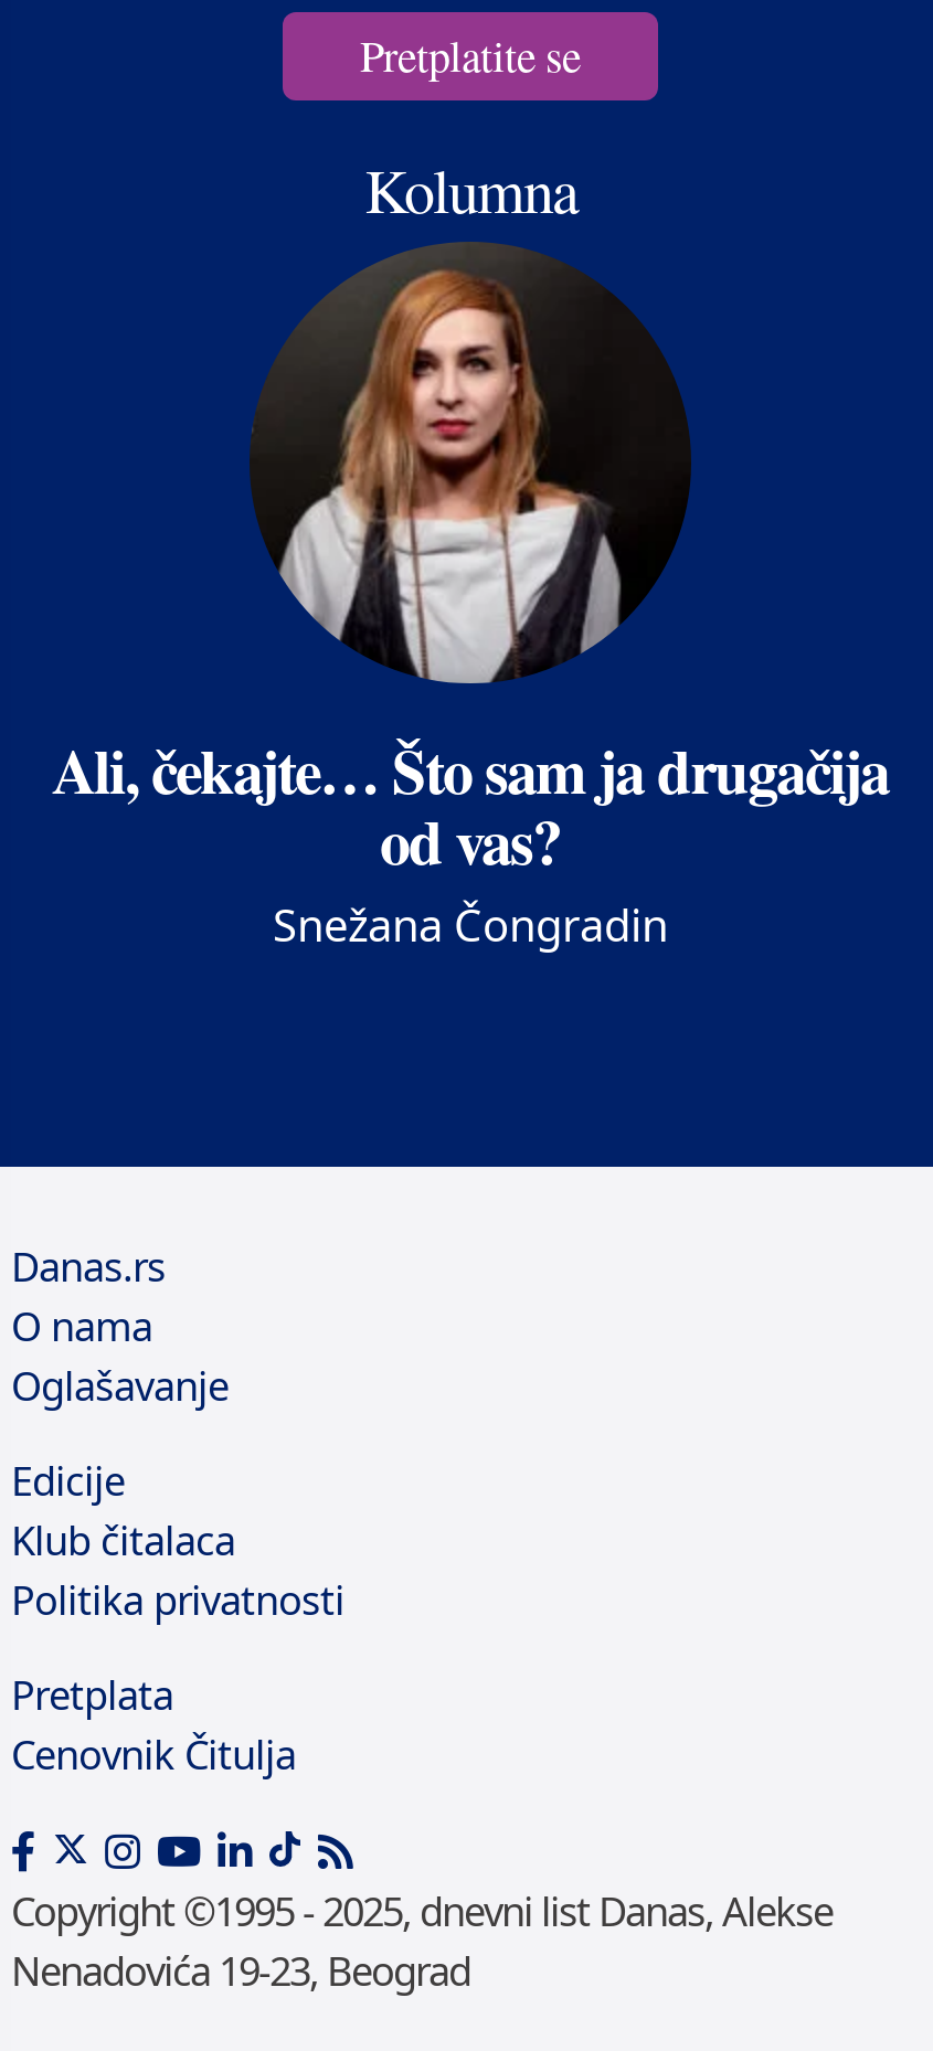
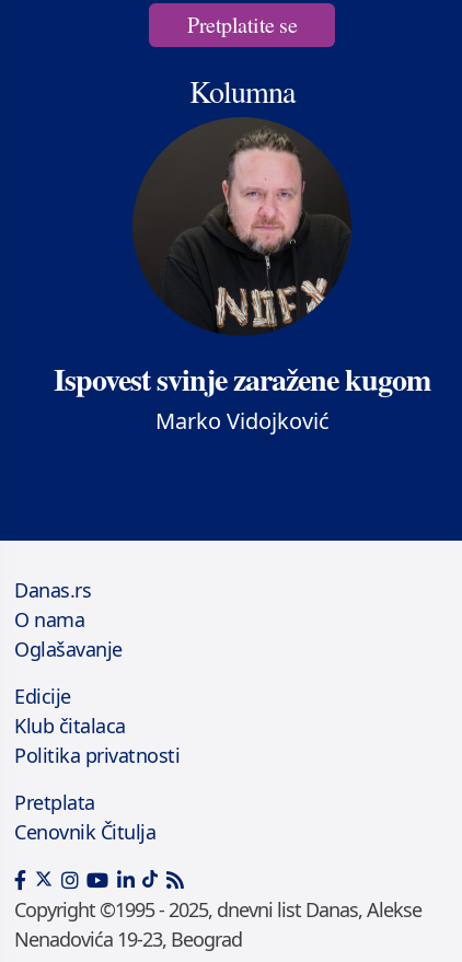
[52,268,889,954] [image] | Ali, čekajte… Što sam ja drugačija | od vas? | Snežana Čongradin -> [54,130,430,435] [image] | Ispovest svinje zaražene kugom | Marko Vidojković

